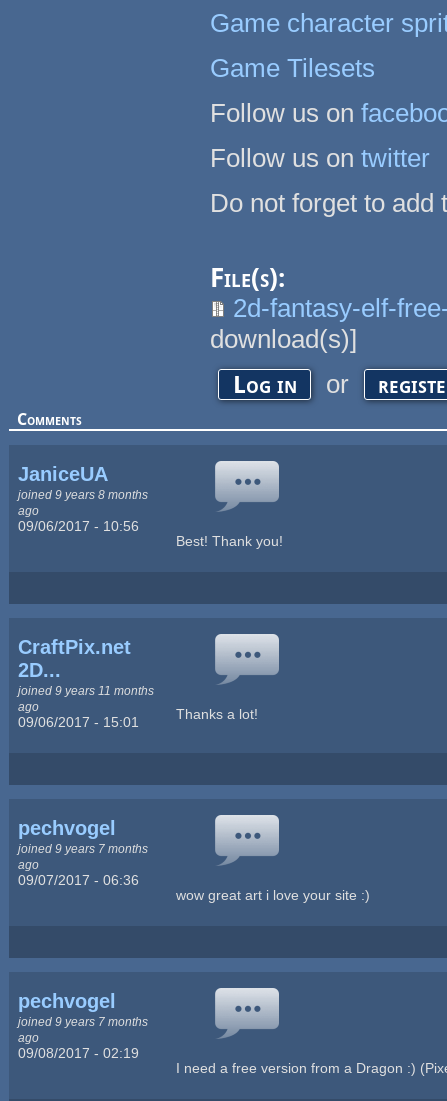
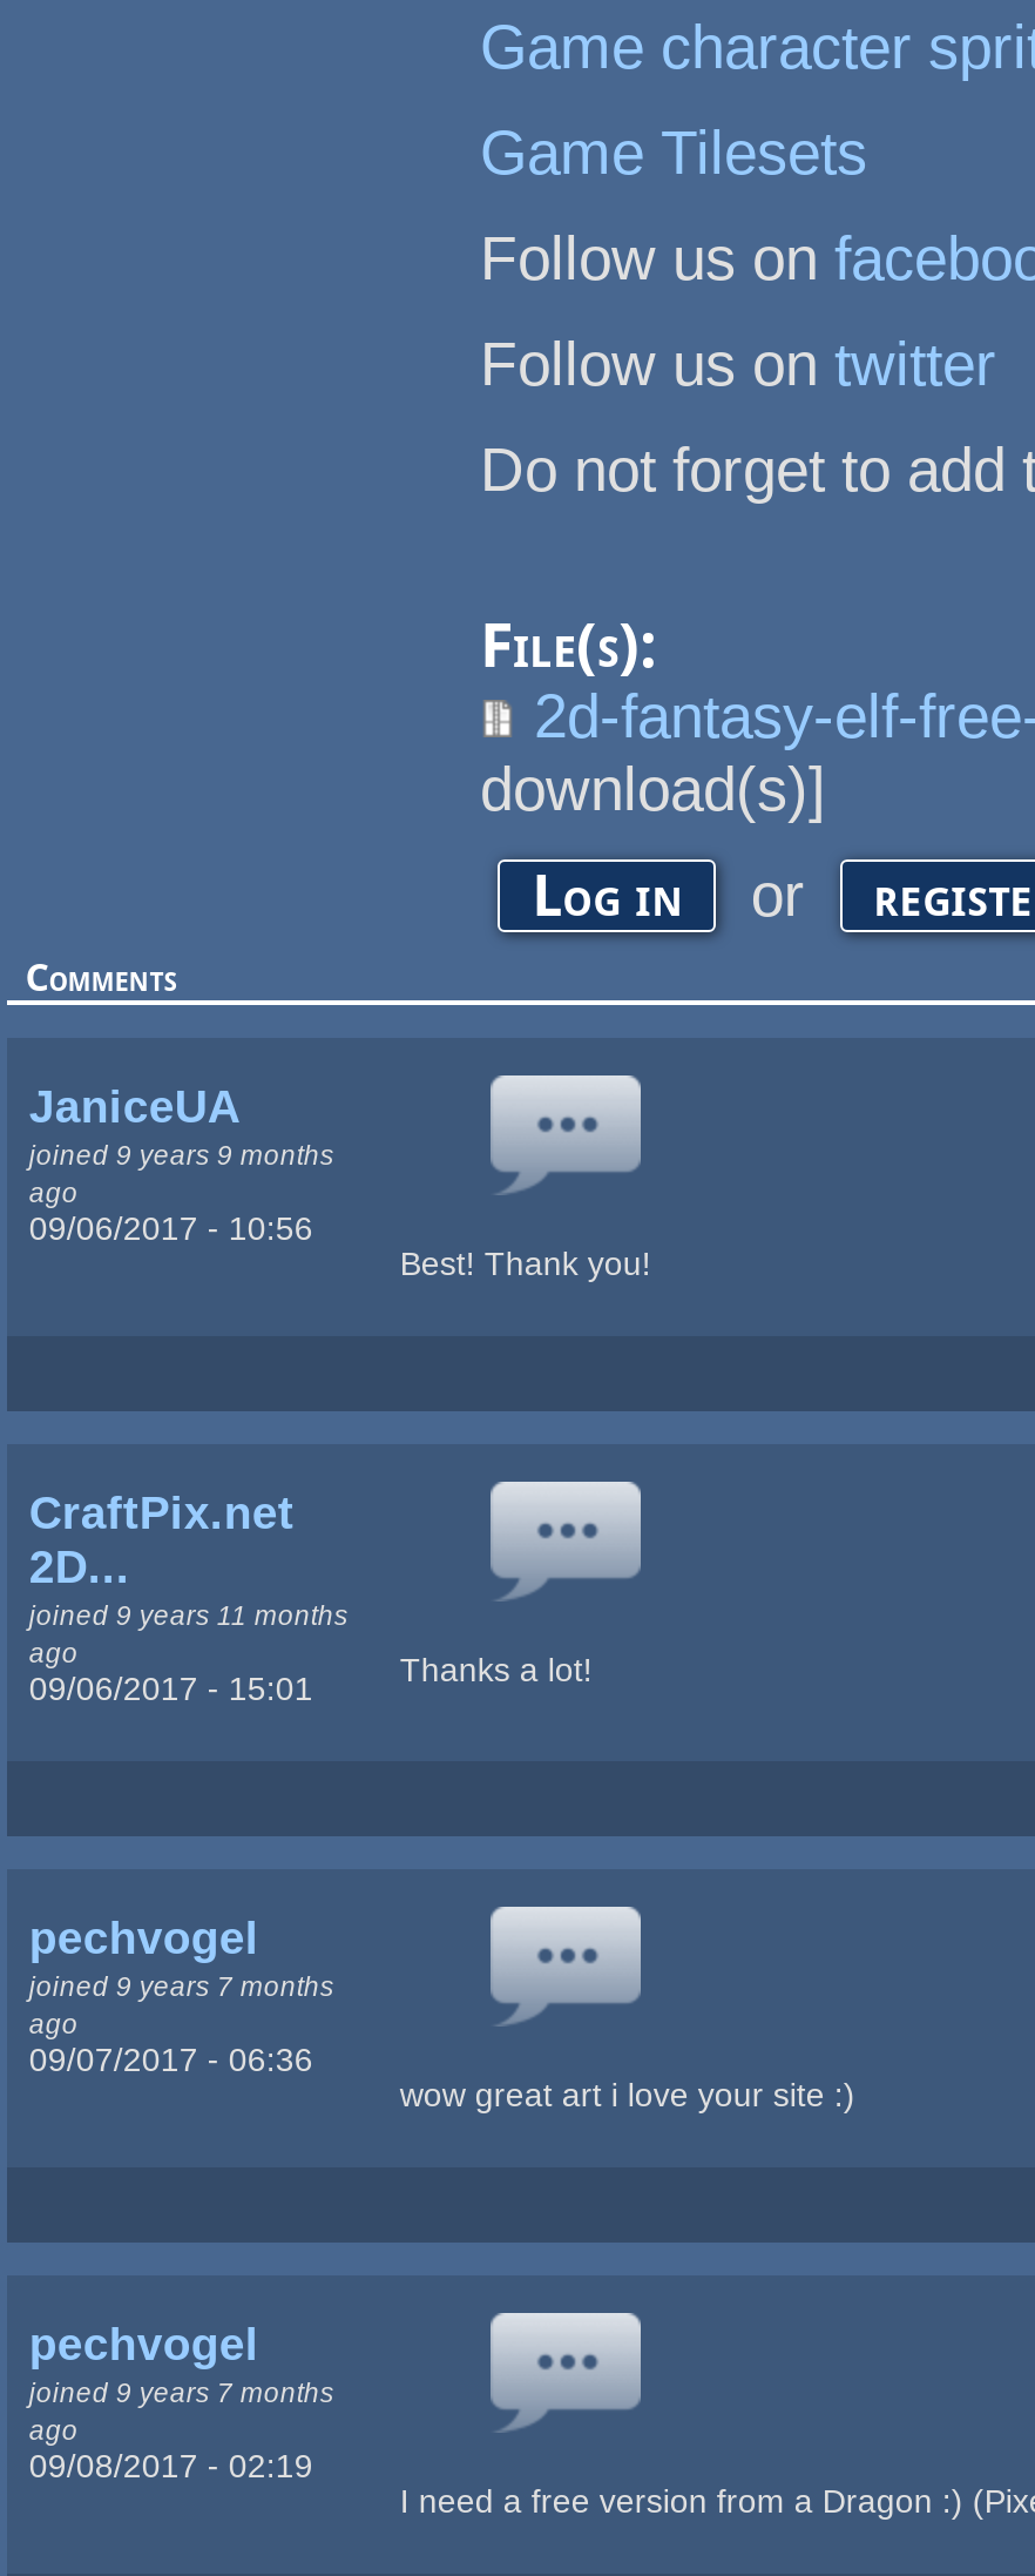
[18,487,148,500] joined 9 years 8 months -> [29,1138,334,1168] joined 9 years 9 months

